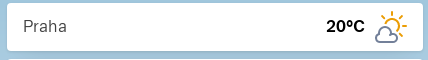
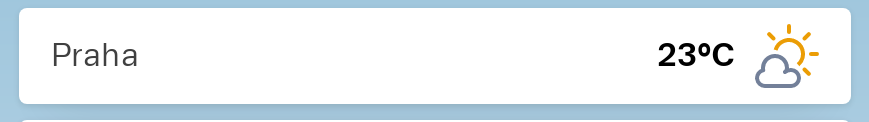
[326,17,365,36] 20°C -> [657,36,735,74] 23°C

